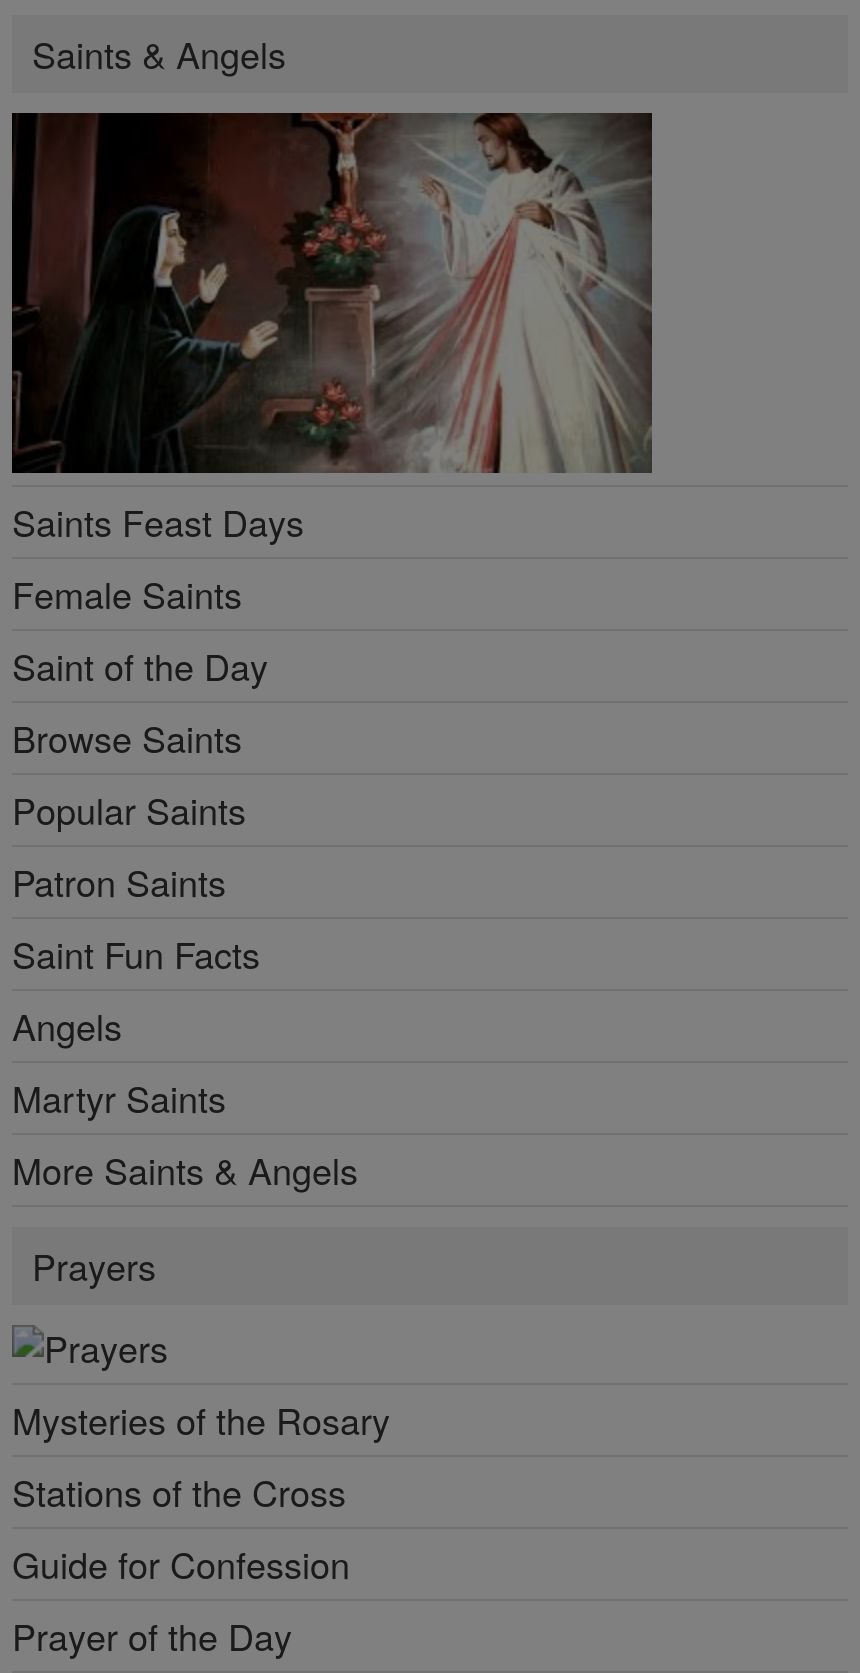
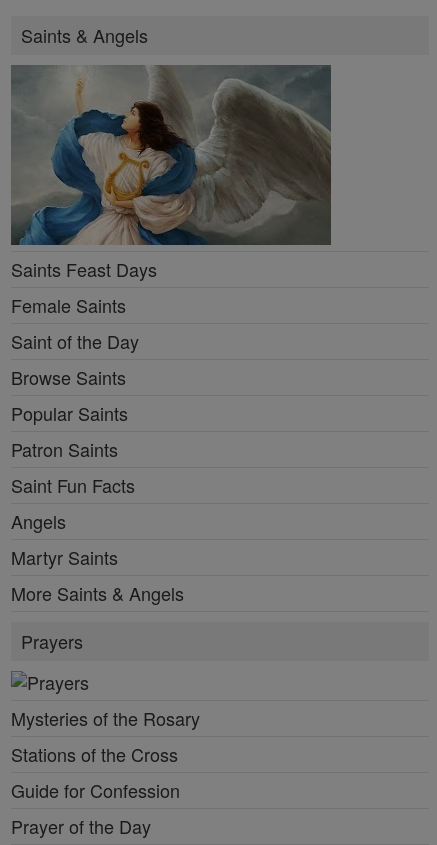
[10,111,652,475] [image] -> [10,64,332,246] [image]

